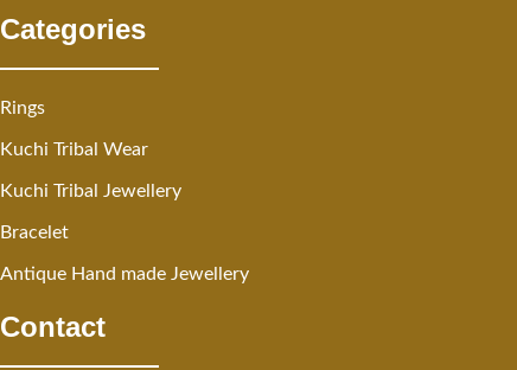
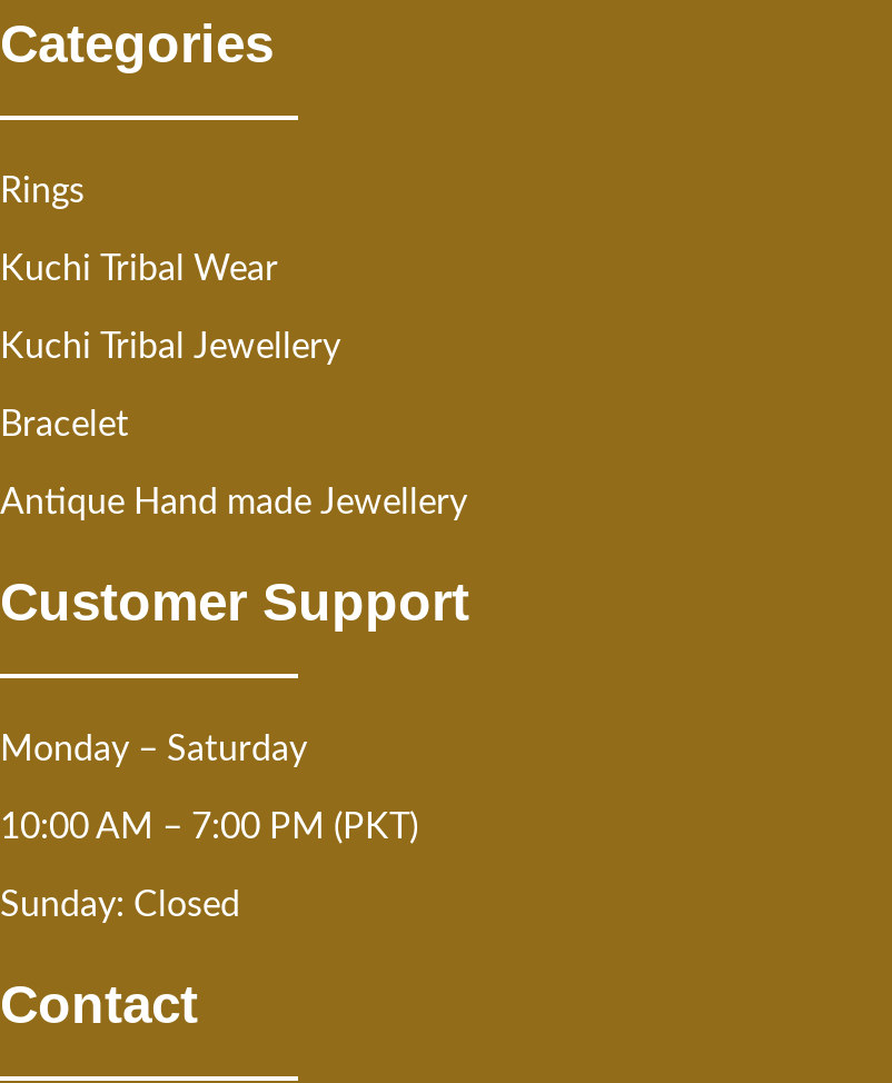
none -> [0,571,469,923] Customer Support | Monday – Saturday | 10:00 AM – 7:00 PM (PKT) | Sunday: Closed

